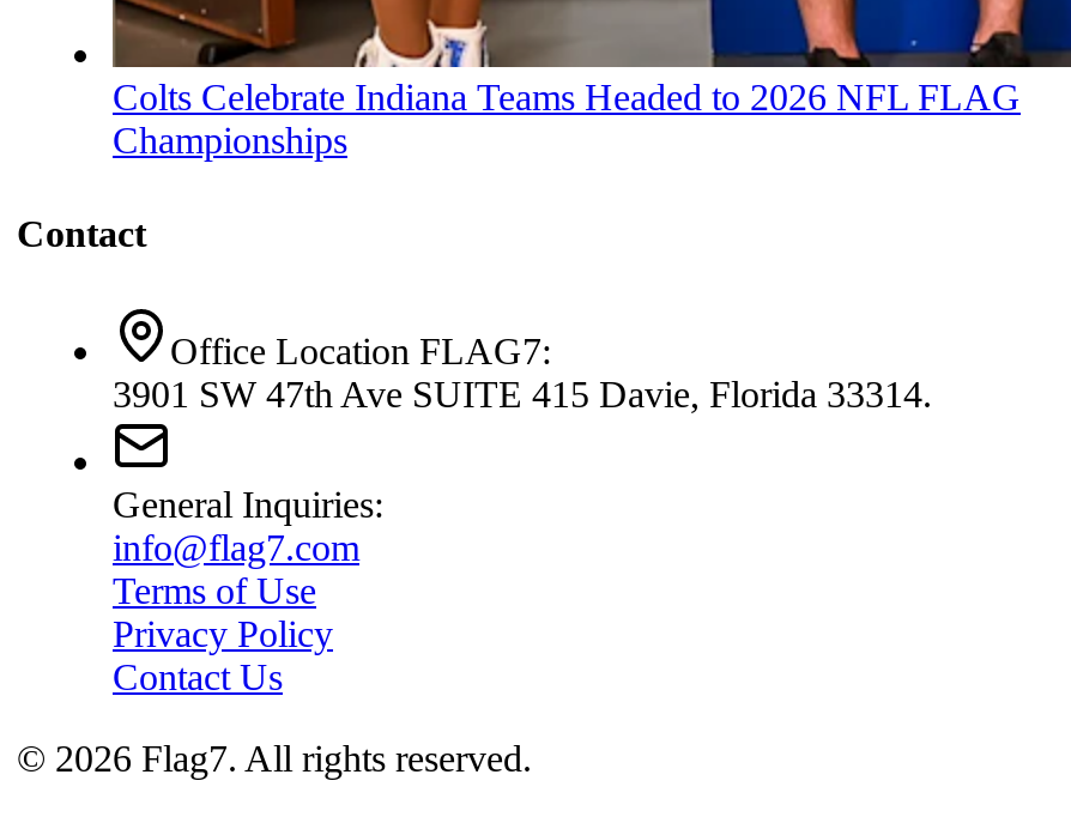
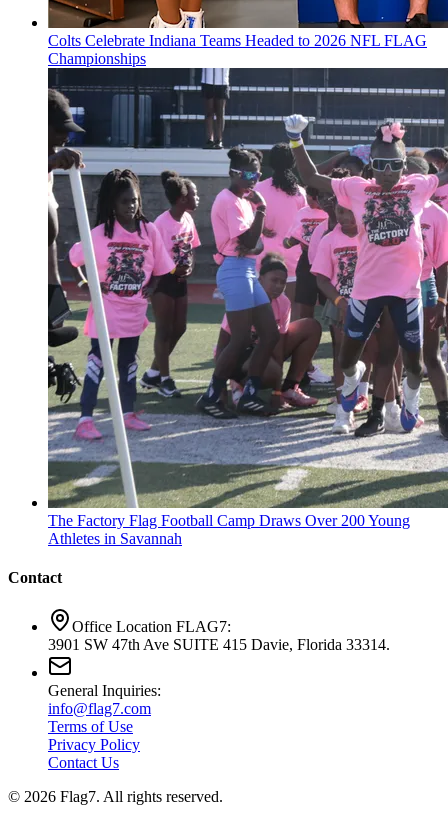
none -> [48,67,445,546] [image] | The Factory Flag Football Camp Draws Over 200 Young | Athletes in Savannah

